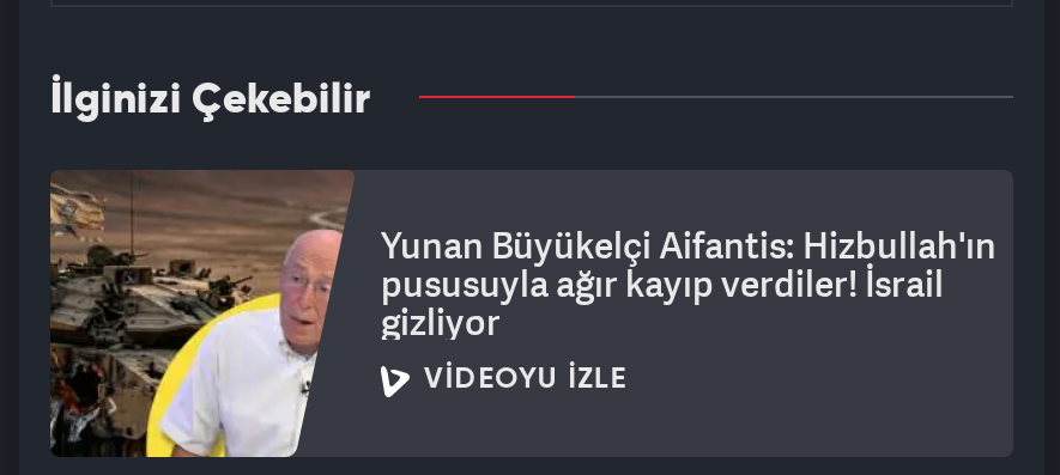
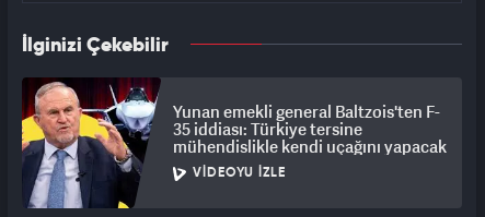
[48,170,997,459] [image] | Yunan Büyükelçi Aifantis: Hizbullah'ın | pususuyla ağır kayıp verdiler! İsrail | gizliyor -> [21,77,447,209] [image] | Yunan emekli general Baltzois'ten F- | 35 iddiası: Türkiye tersine | mühendislikle kendi uçağını yapacak

